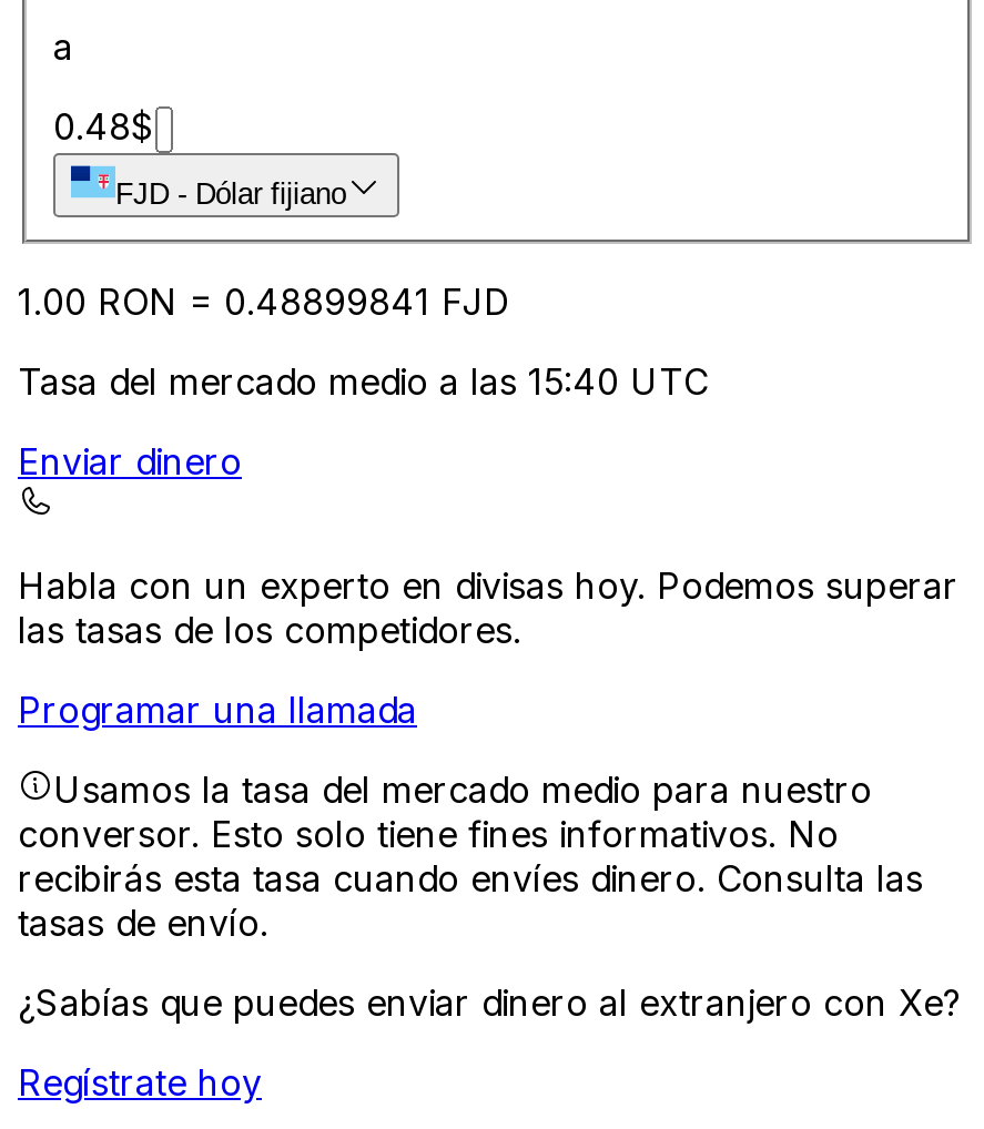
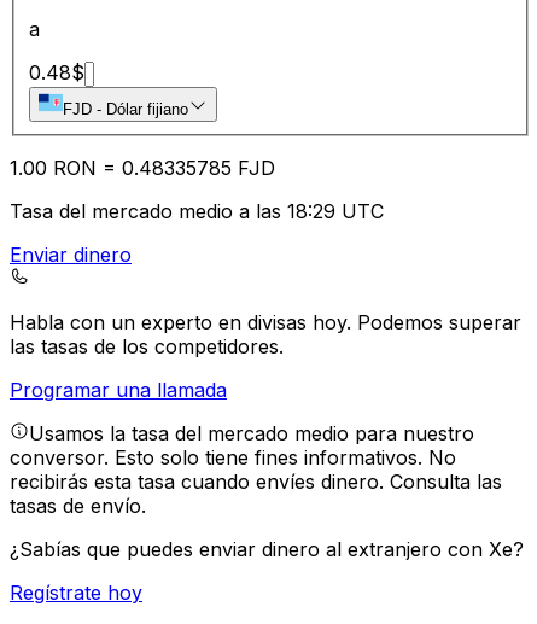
[18,280,510,325] 1.00 RON = 0.48899841 FJD -> [10,156,275,180] 1.00 RON = 0.48335785 FJD
[18,360,708,405] Tasa del mercado medio a las 15:40 UTC -> [10,200,384,224] Tasa del mercado medio a las 18:29 UTC

